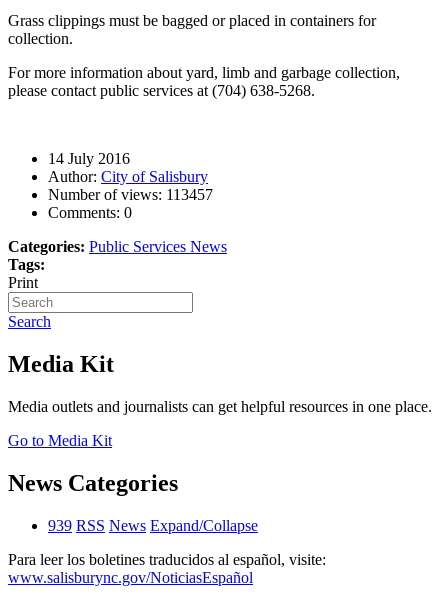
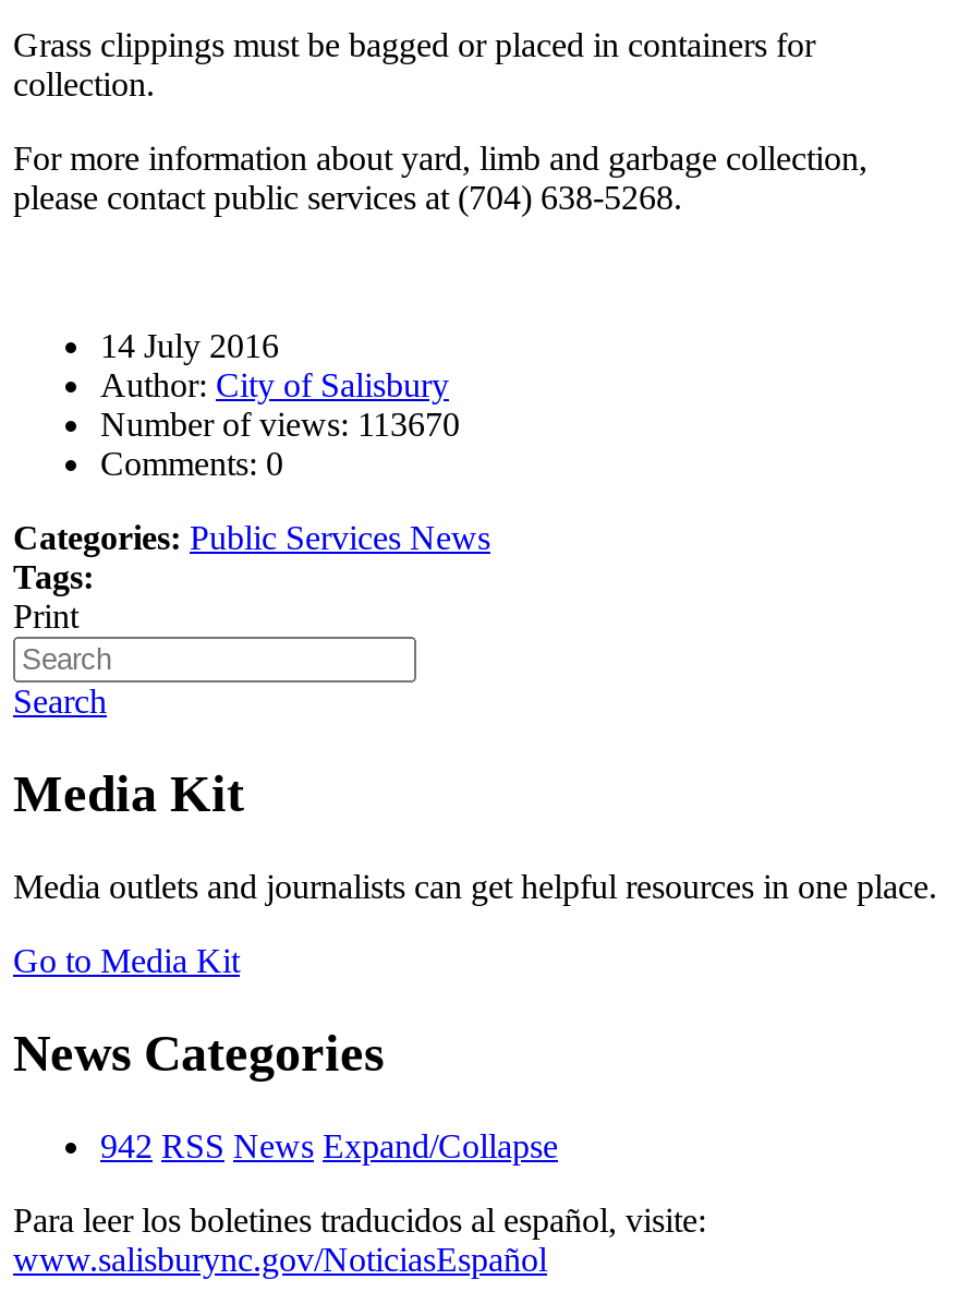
[48,186,213,203] Number of views: 113457 -> [100,406,460,443] Number of views: 113670
[48,517,258,534] 939 RSS News Expand/Collapse -> [100,1127,558,1164] 942 RSS News Expand/Collapse

